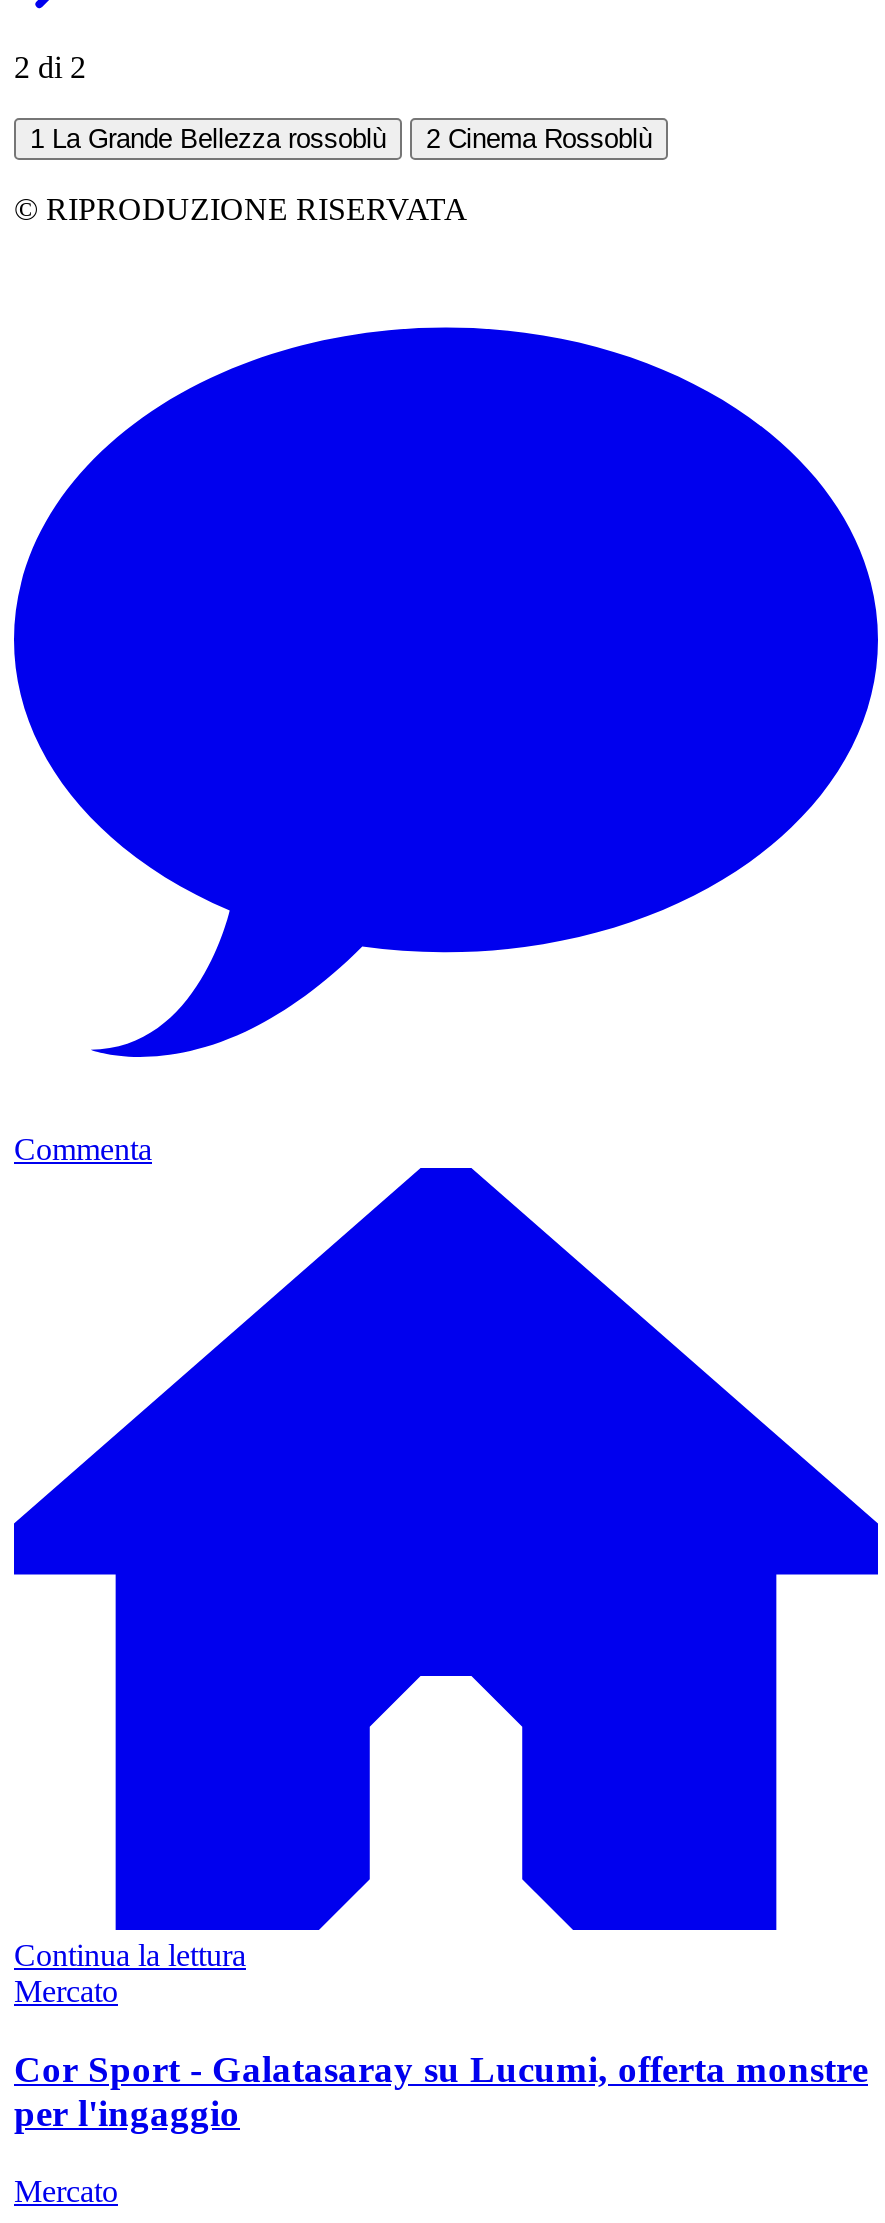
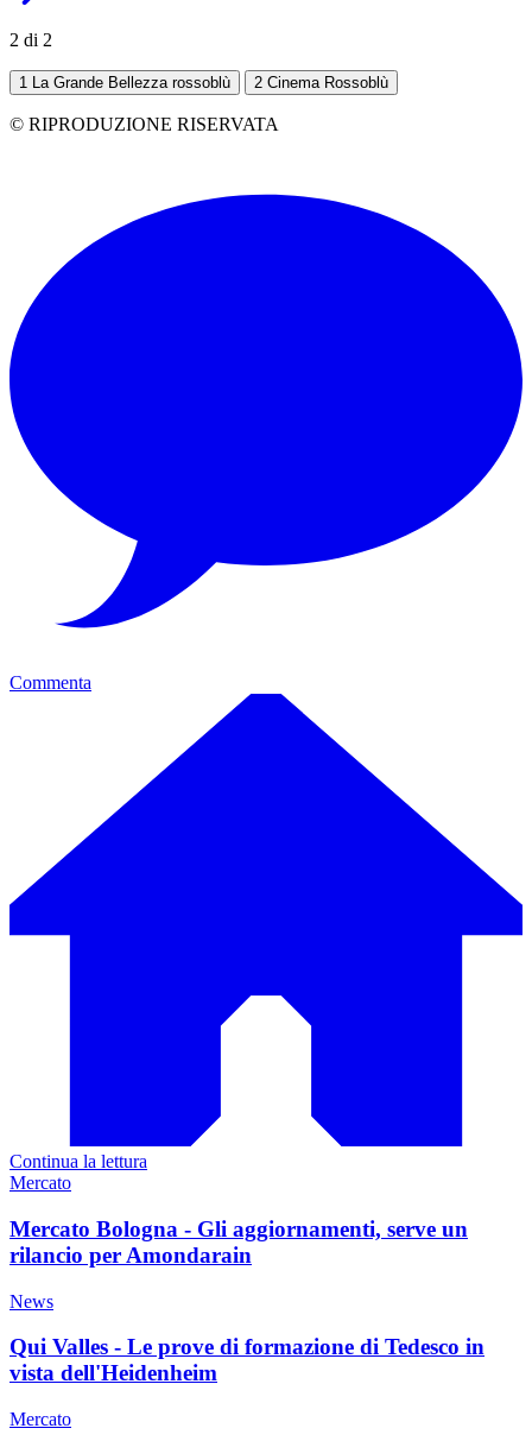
[14,2048,868,2134] Cor Sport - Galatasaray su Lucumi, offerta monstre | per l'ingaggio -> [9,1216,484,1386] Mercato Bologna - Gli aggiornamenti, serve un | rilancio per Amondarain | News | Qui Valles - Le prove di formazione di Tedesco in | vista dell'Heidenheim

